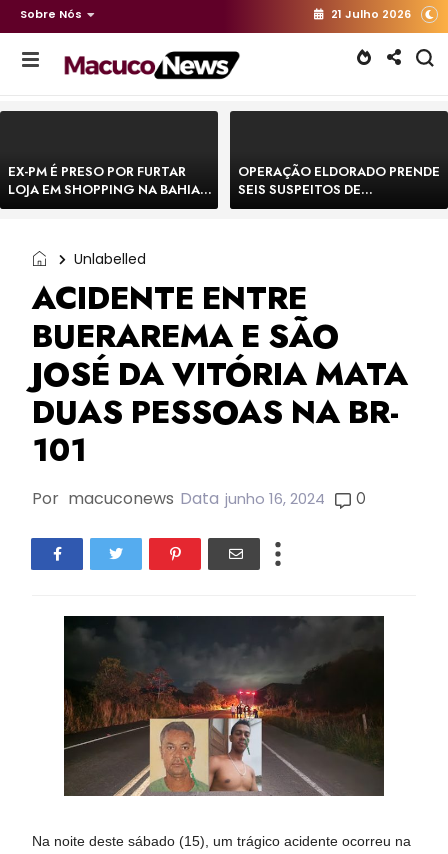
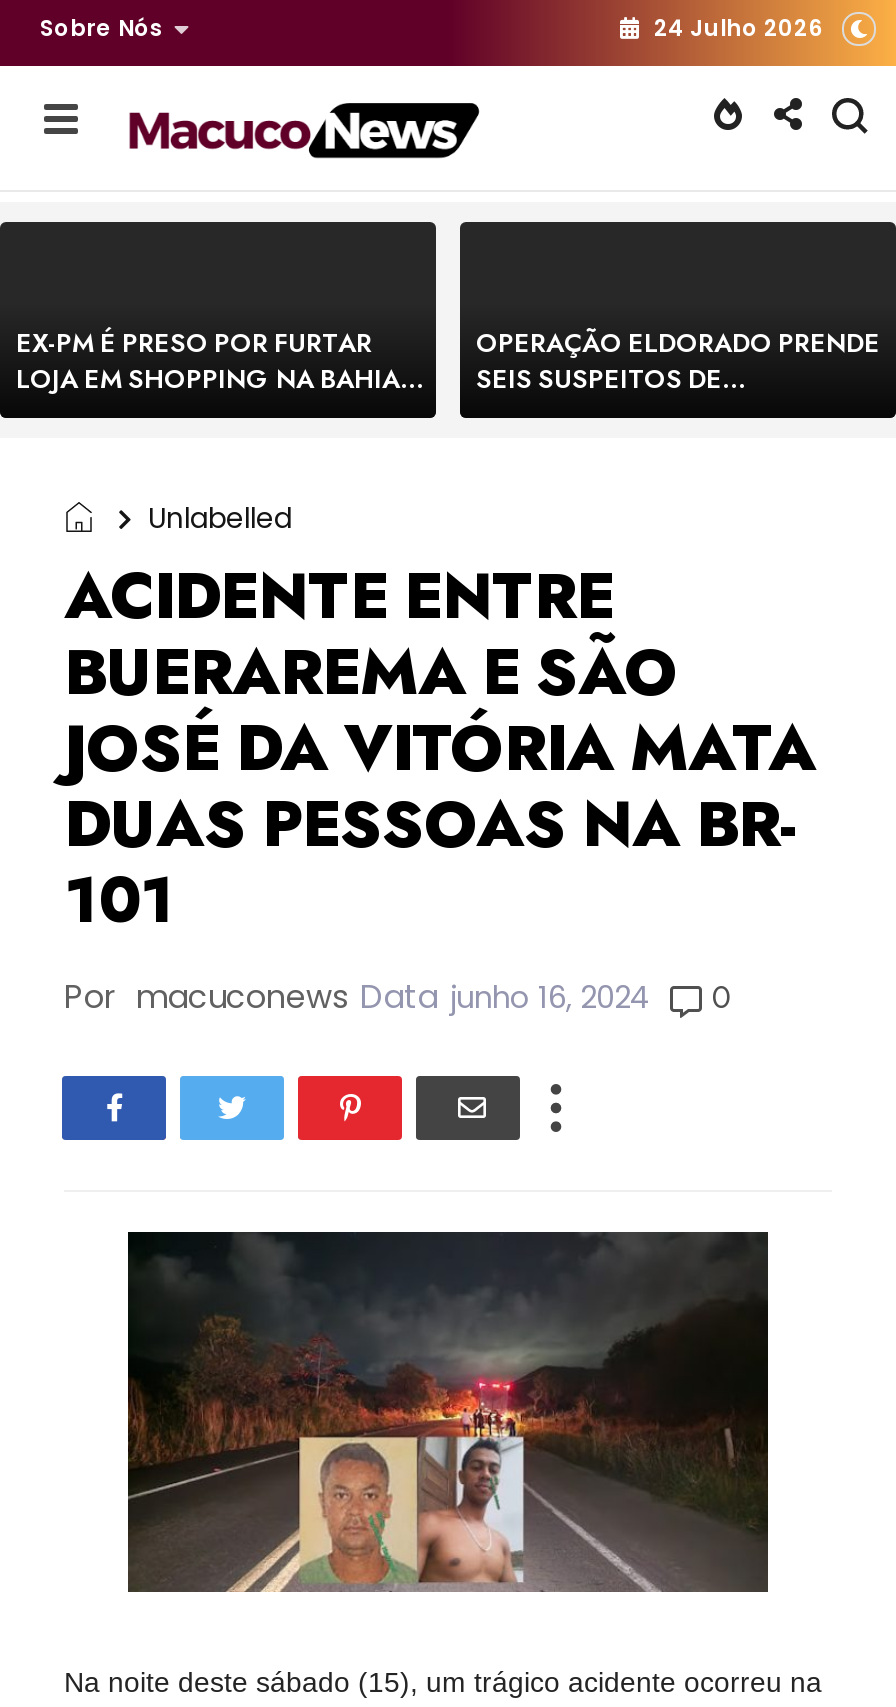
[331,6,411,22] 21 Julho 2026 -> [654,12,822,44] 24 Julho 2026

